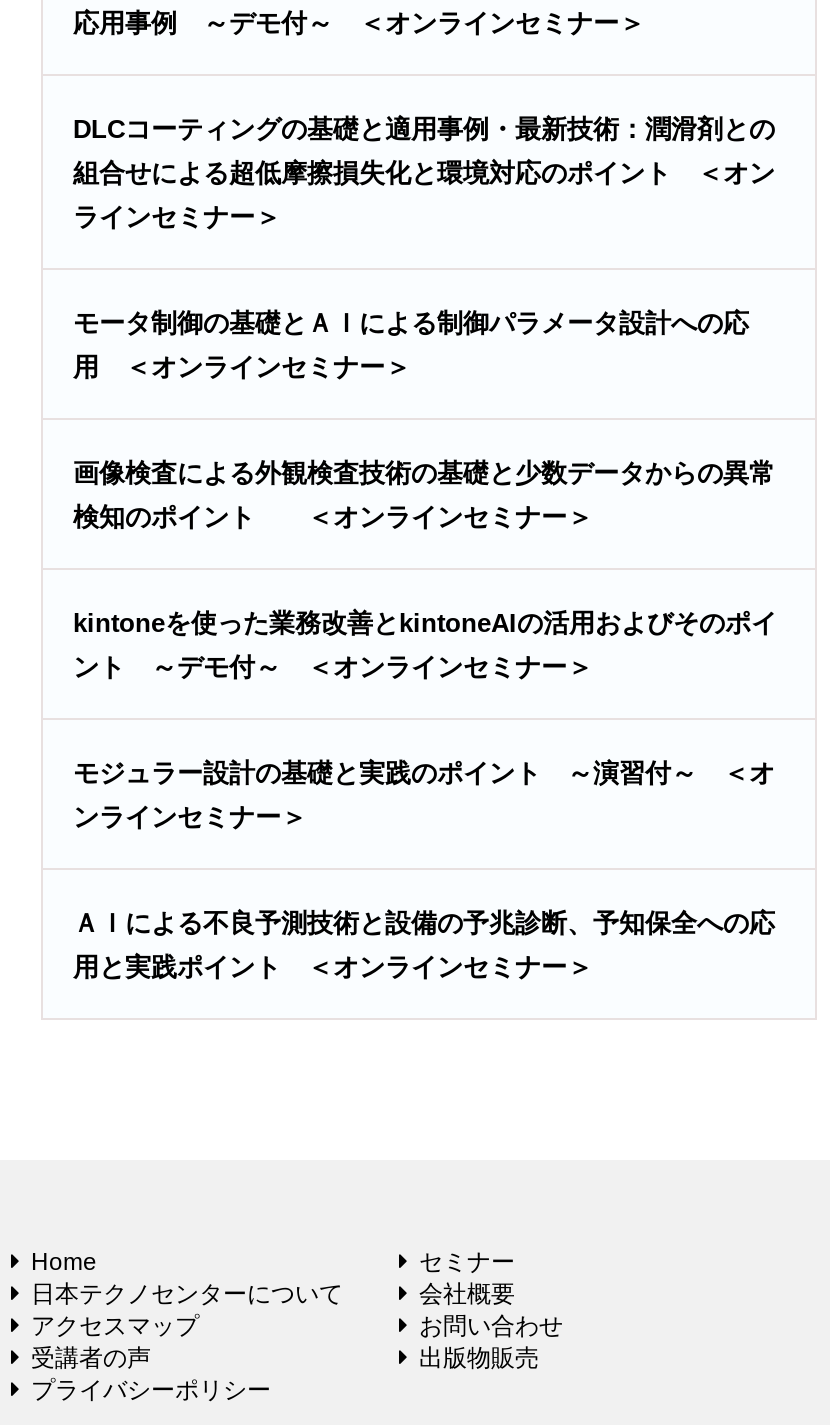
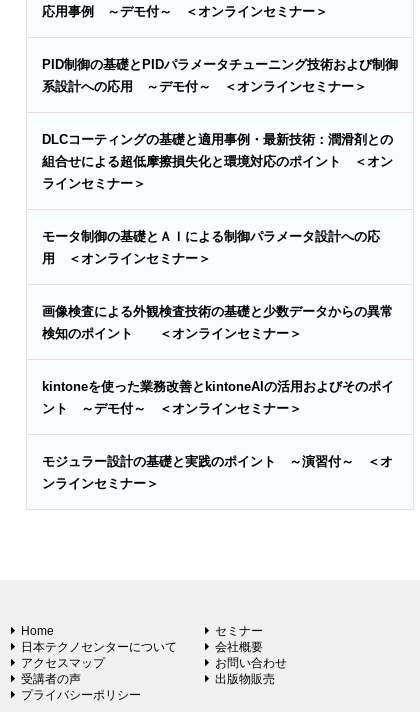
none -> [42,57,398,94] PID制御の基礎とPIDパラメータチューニング技術および制御 | 系設計への応用 ～デモ付～ ＜オンラインセミナー＞
moved [73,114,777,832] -> [42,132,394,491]: DLCコーティングの基礎と適用事例・最新技術：潤滑剤との | 組合せによる超低摩擦損失化と環境対応のポイント ＜オン | ラインセミナー＞ | ... | モジュラー設計の基礎と実践のポイント ～演習付～ ＜オ | ンラインセミナー＞
[73,908,775,982] ＡＩによる不良予測技術と設備の予兆診断、予知保全への応 | 用と実践ポイント ＜オンラインセミナー＞ -> none

